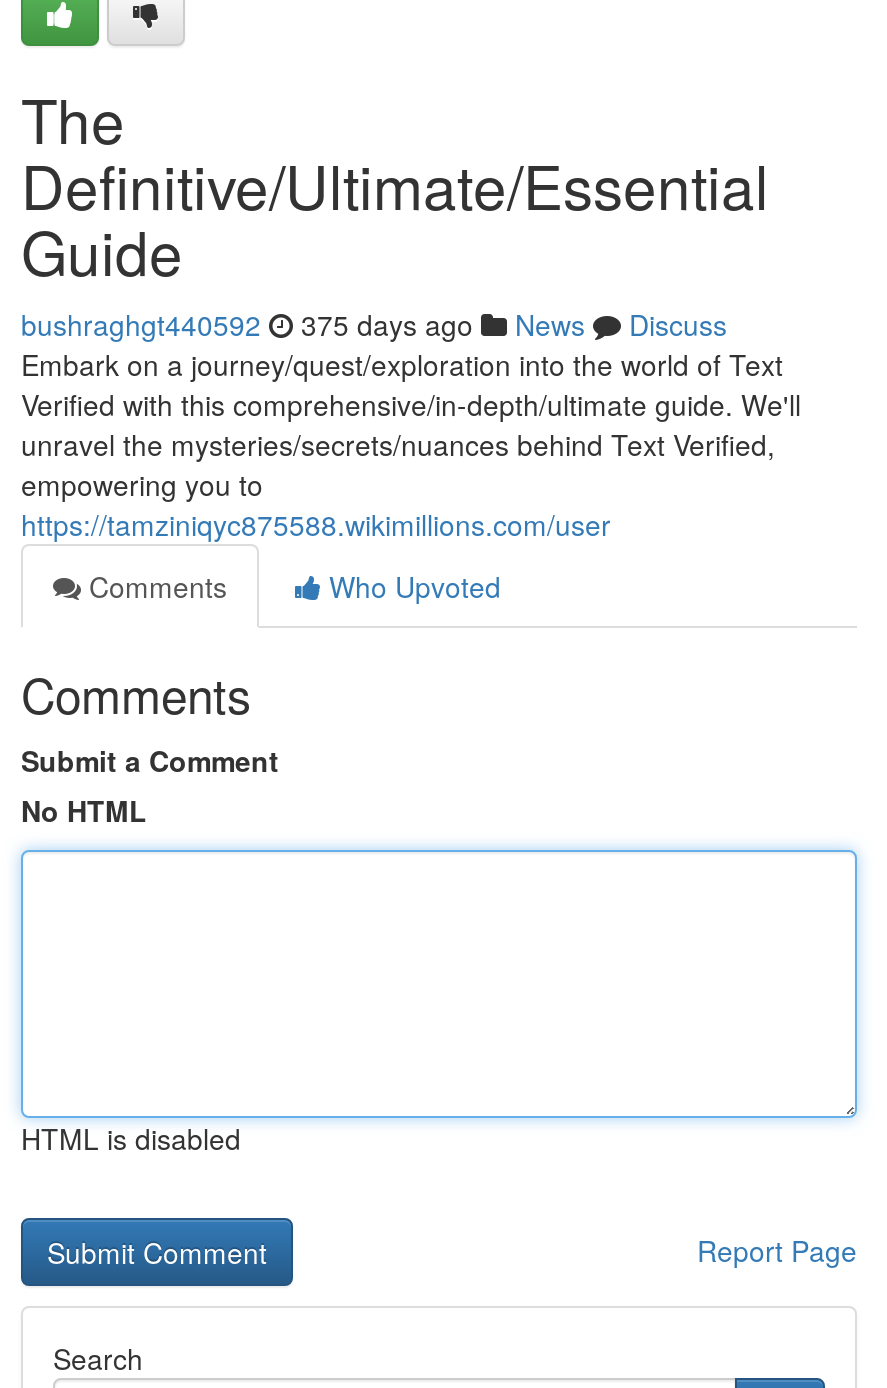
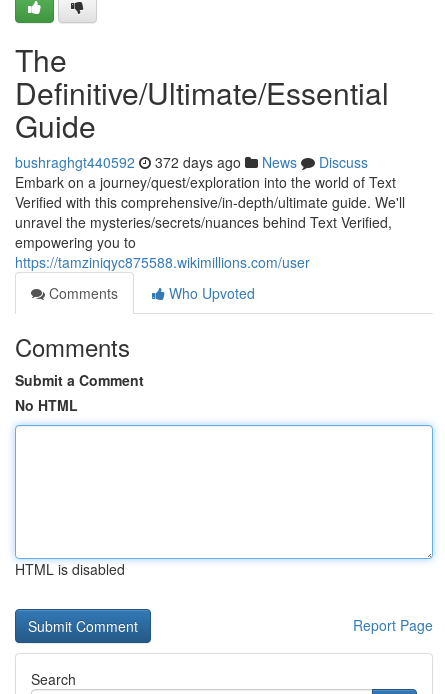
[21,304,727,344] bushraghgt440592 375 days ago News Discuss -> [15,152,368,172] bushraghgt440592 372 days ago News Discuss

